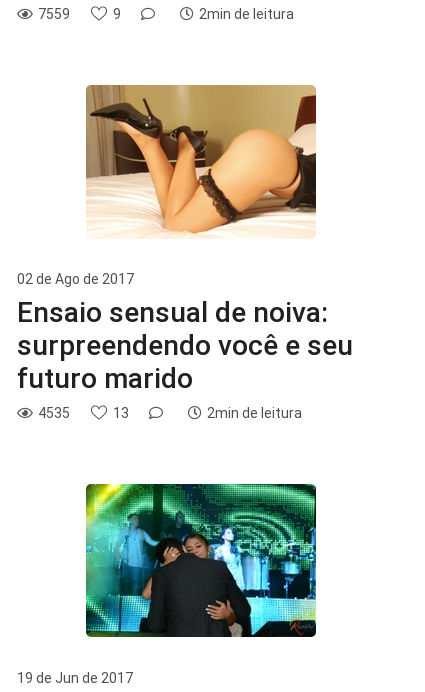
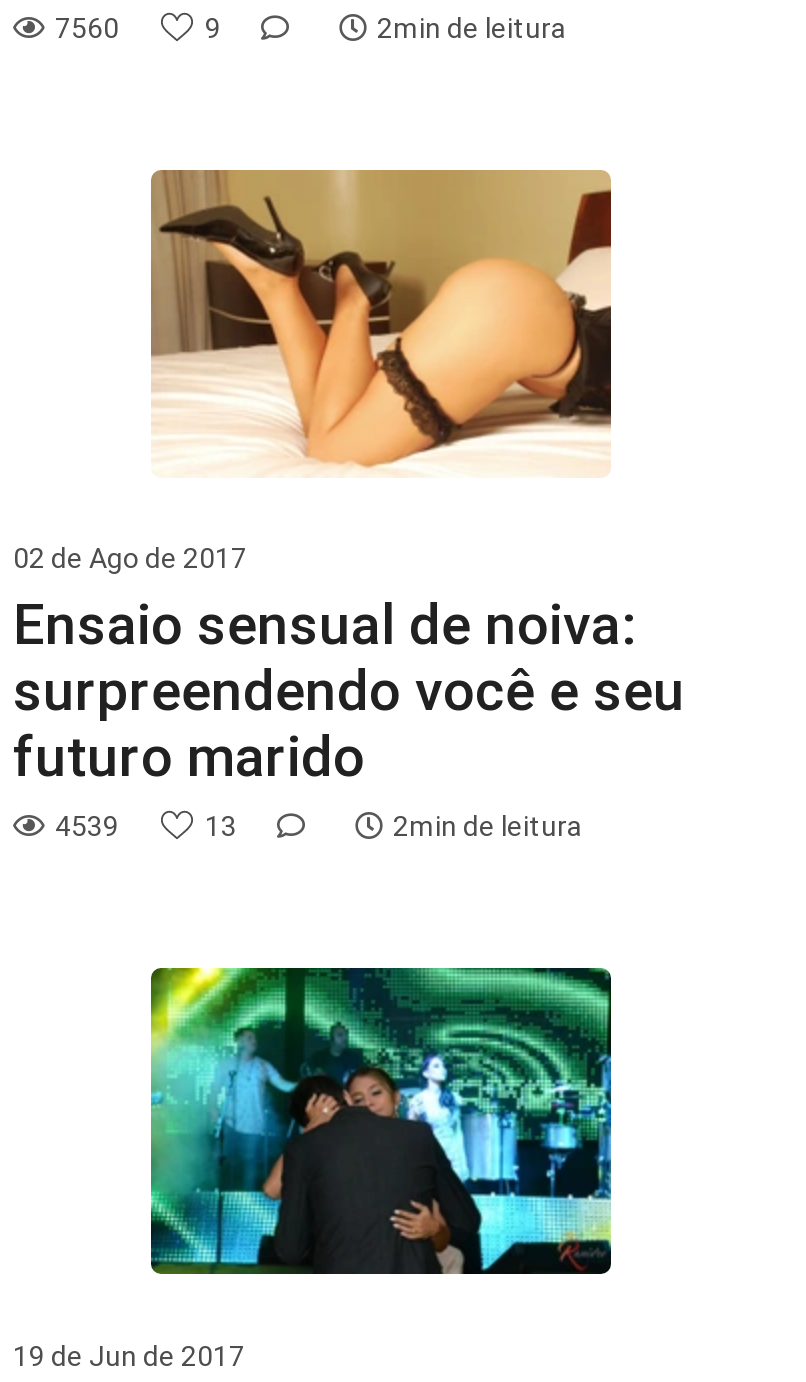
[38,6,70,22] 7559 -> [55,12,119,44] 7560
[38,405,70,421] 4535 -> [55,810,119,842] 4539

